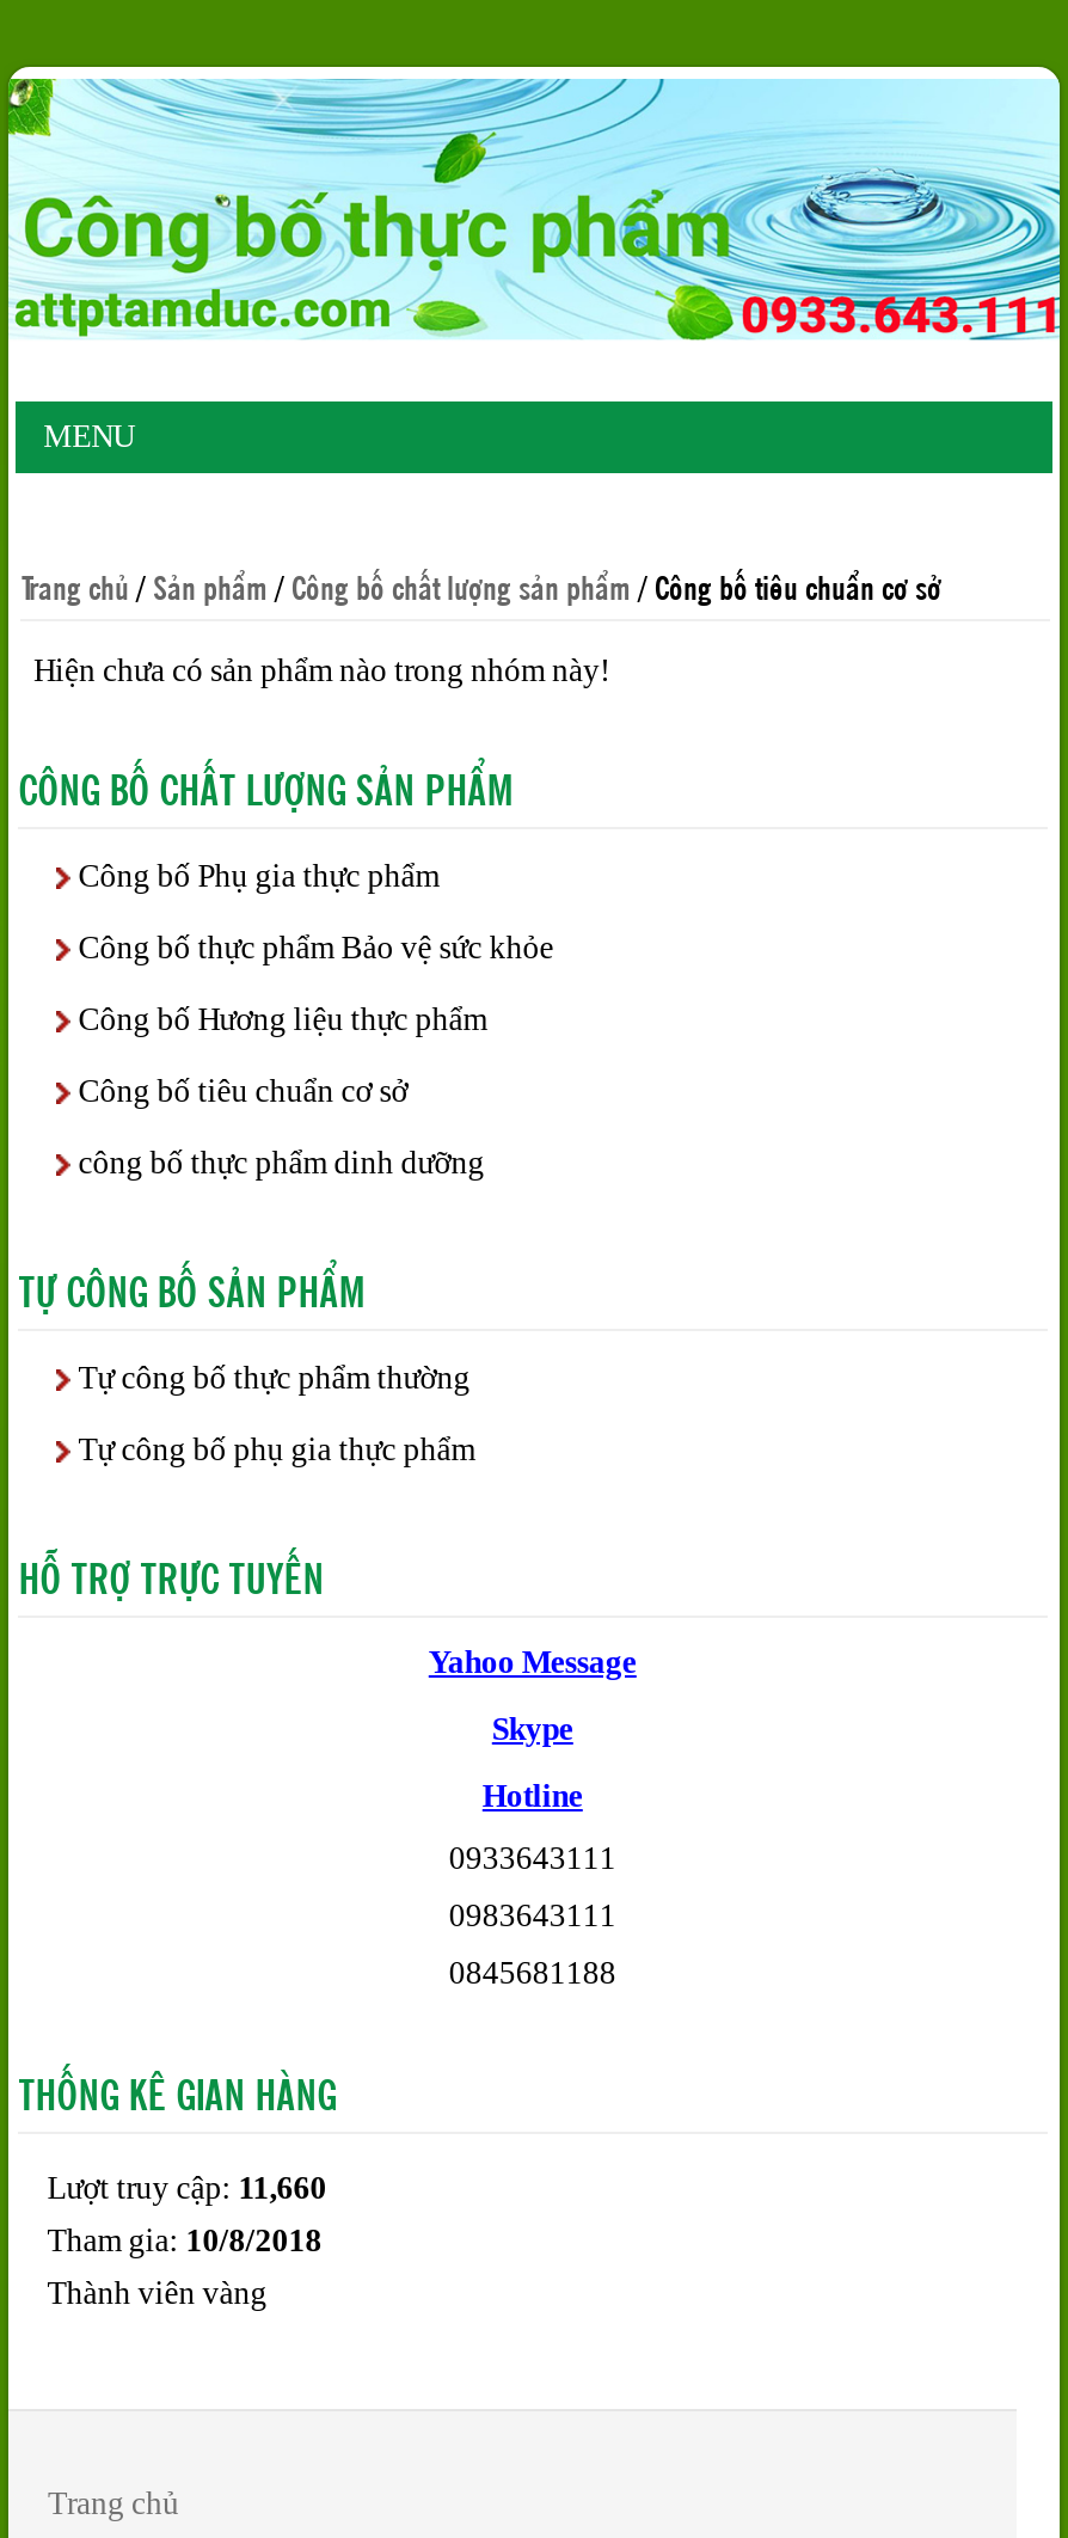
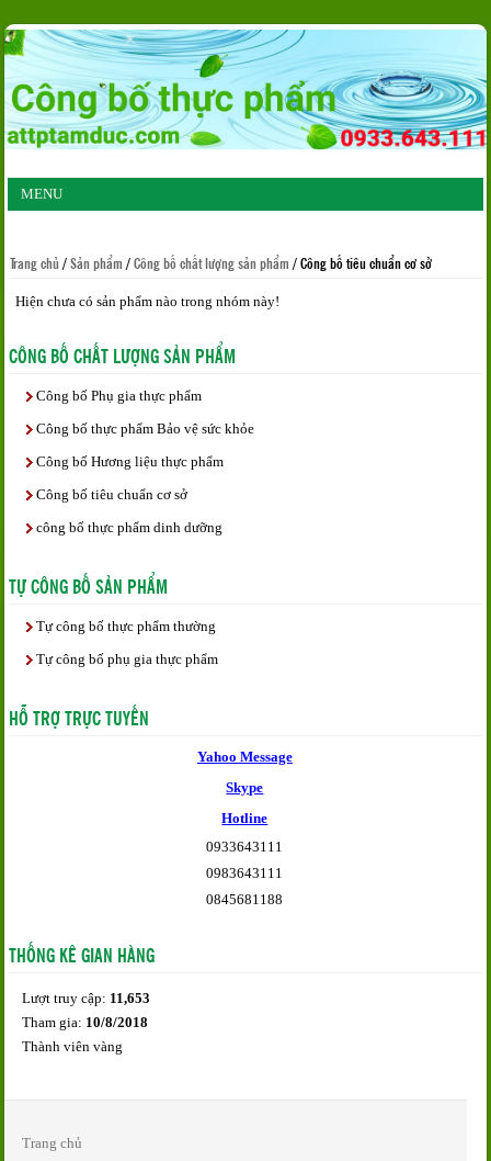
[47,2170,327,2206] Lượt truy cập: 11,660 -> [22,990,150,1006] Lượt truy cập: 11,653

